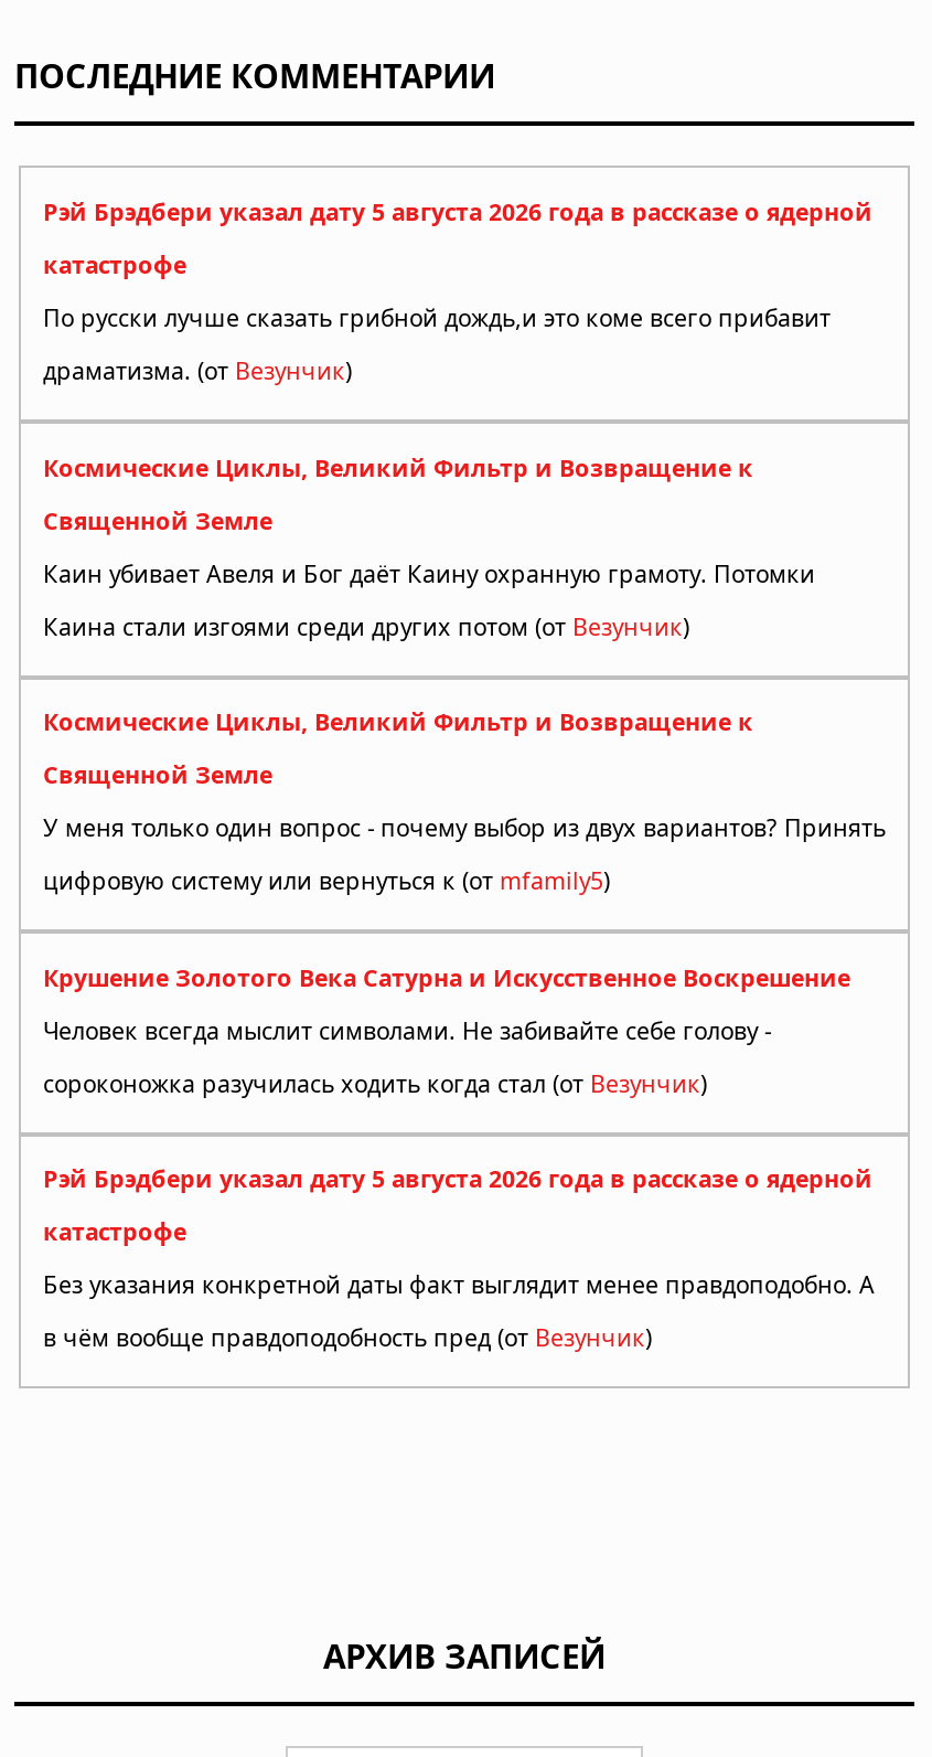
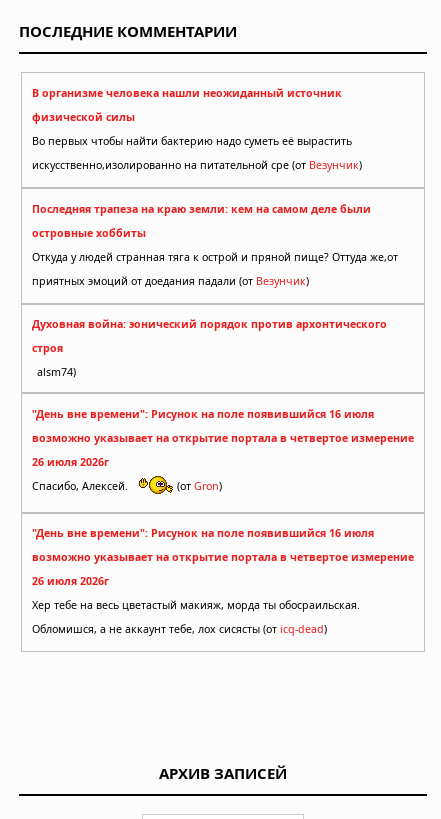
[43,196,886,1354] Рэй Брэдбери указал дату 5 августа 2026 года в рассказе о ядерной | катастрофе | По русски лучше сказать грибной дождь,и это коме всего прибавит | драматизма. (от Везунчик) | Космические Циклы, Великий Фильтр и Возвращение к | Священной Земле | Каин убивает Авеля и Бог даёт Каину охранную грамоту. Потомки | Каина стали изгоями среди других потом (от Везунчик) | Космические Циклы, Великий Фильтр и Возвращение к | Священной Земле | У меня только один вопрос - почему выбор из двух вариантов? Принять | цифровую систему или вернуться к (от mfamily5) | Крушение Золотого Века Сатурна и Искусственное Воскрешение | Человек всегда мыслит символами. Не забивайте себе голову - | сороконожка разучилась ходить когда стал (от Везунчик) | Рэй Брэдбери указал дату 5 августа 2026 года в рассказе о ядерной | катастрофе | Без указания конкретной даты факт выглядит менее правдоподобно. А | в чём вообще правдоподобность пред (от Везунчик) -> [32,86,414,636] В организме человека нашли неожиданный источник | физической силы | Во первых чтобы найти бактерию надо суметь её вырастить | искусственно,изолированно на питательной сре (от Везунчик) | Последняя трапеза на краю земли: кем на самом деле были | островные хоббиты | Откуда у людей странная тяга к острой и пряной пище? Оттуда же,от | приятных эмоций от доедания падали (от Везунчик) | Духовная война: эонический порядок против архонтического | строя | alsm74) | "День вне времени": Рисунок на поле появившийся 16 июля | возможно указывает на открытие портала в четвертое измерение | 26 июля 2026г | Спасибо, Алексей. | (от Gron) | "День вне времени": Рисунок на поле появившийся 16 июля | возможно указывает на открытие портала в четвертое измерение | 26 июля 2026г | Хер тебе на весь цветастый макияж, морда ты обосраильская. | Обломишся, а не аккаунт тебе, лох сисясты (от icq-dead)

